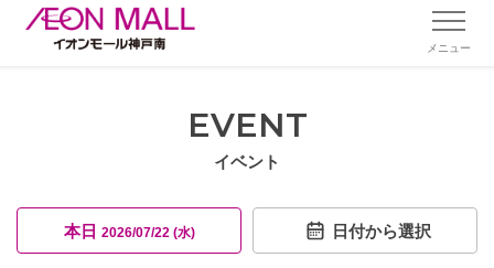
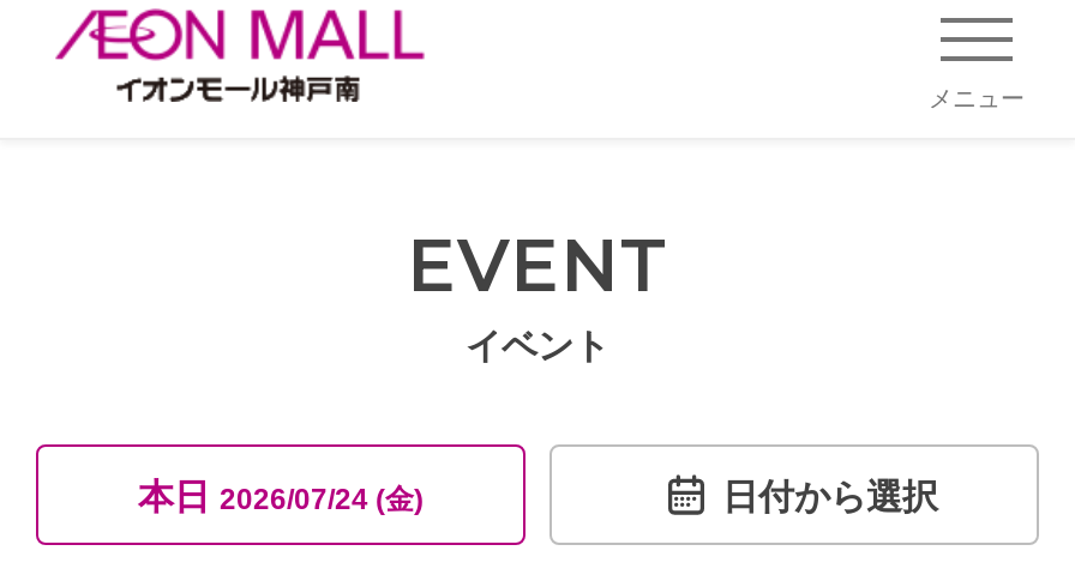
[63,221,195,240] 本日2026/07/22 (水) -> [138,474,424,515] 本日2026/07/24 (金)

